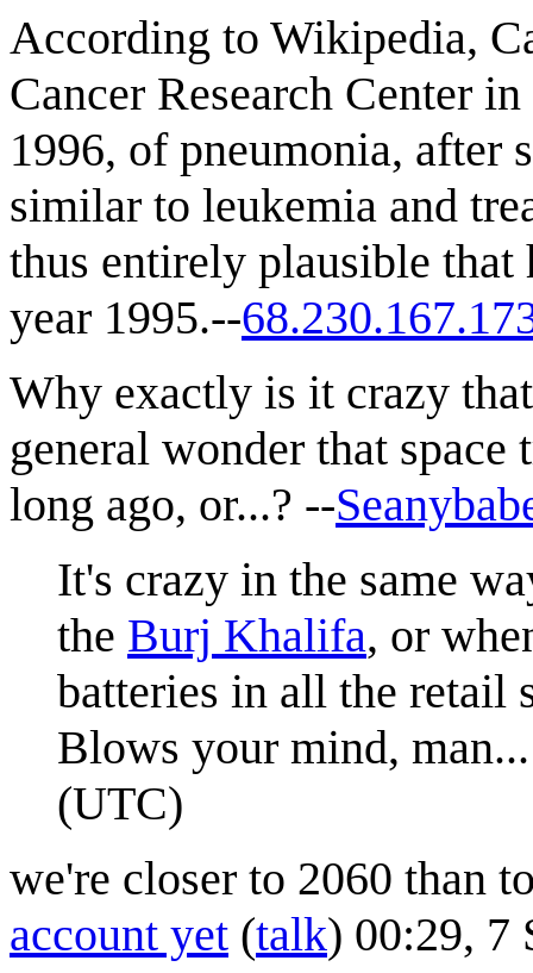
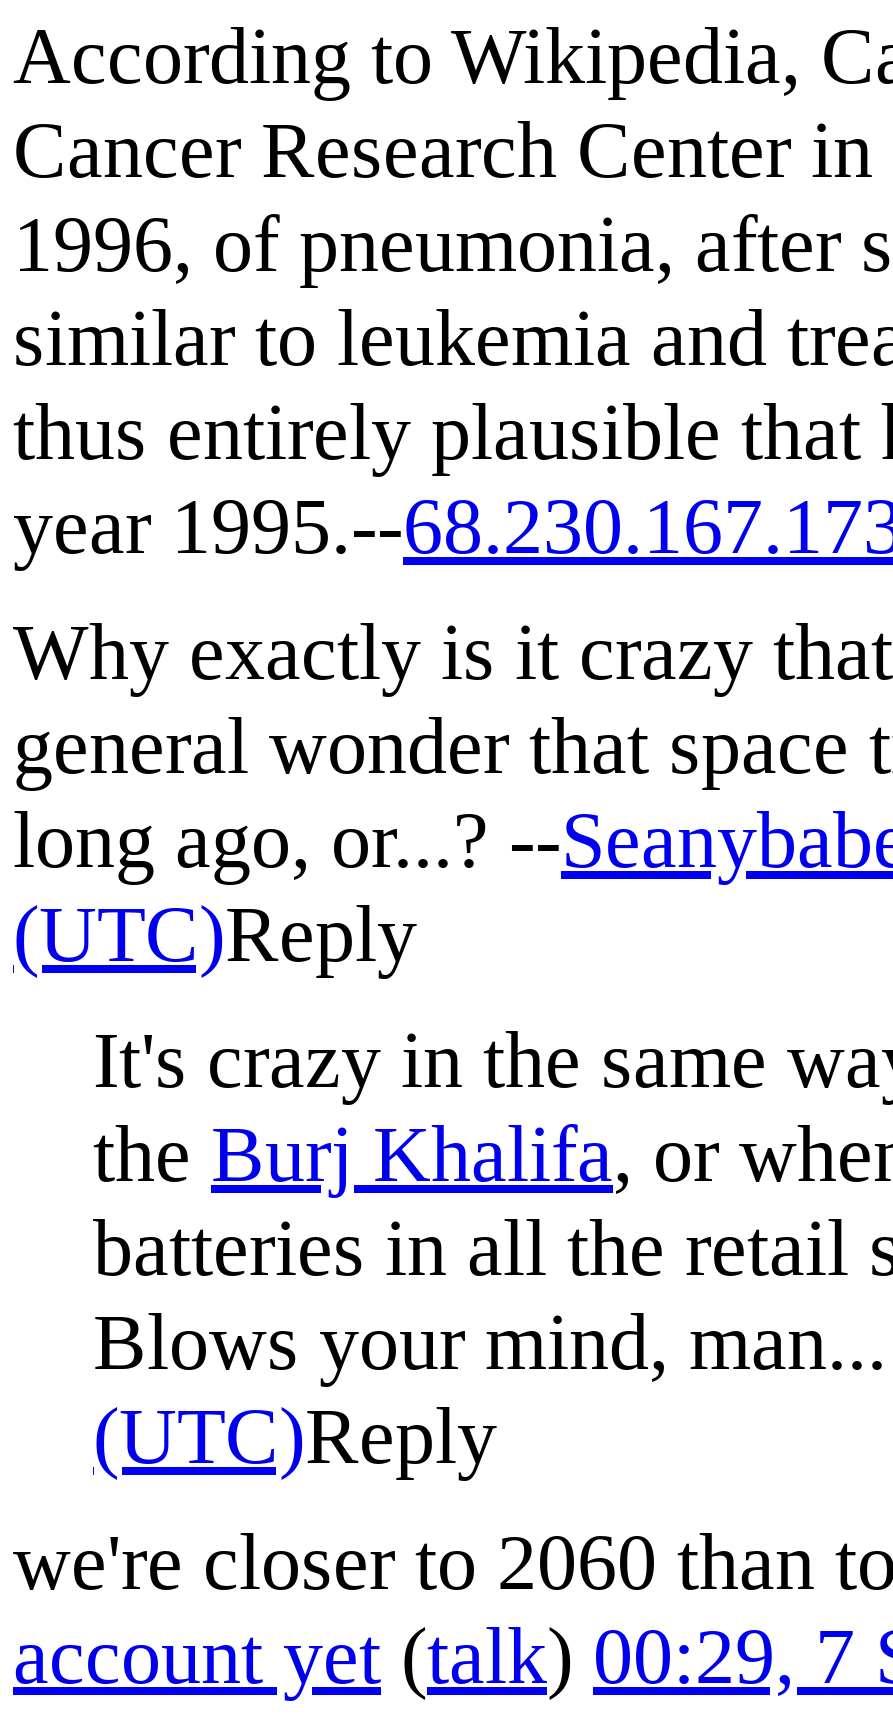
none -> [13,889,417,979] (UTC)Reply
[57,776,183,830] (UTC) -> [93,1391,497,1481] (UTC)Reply

